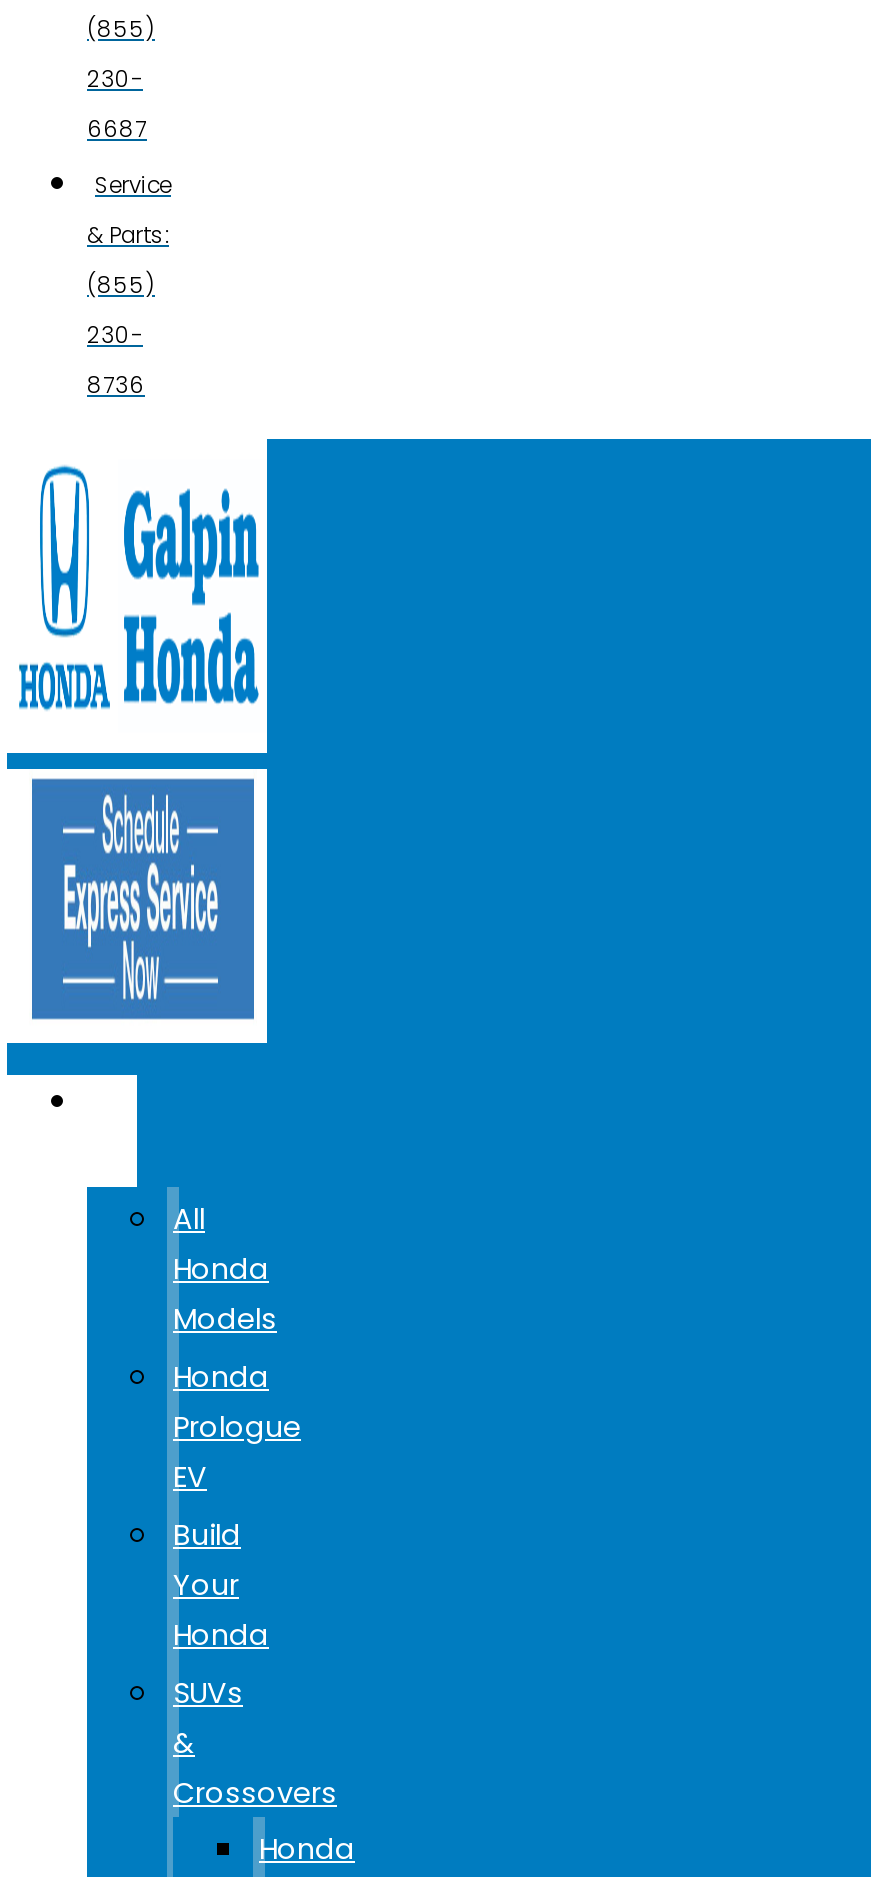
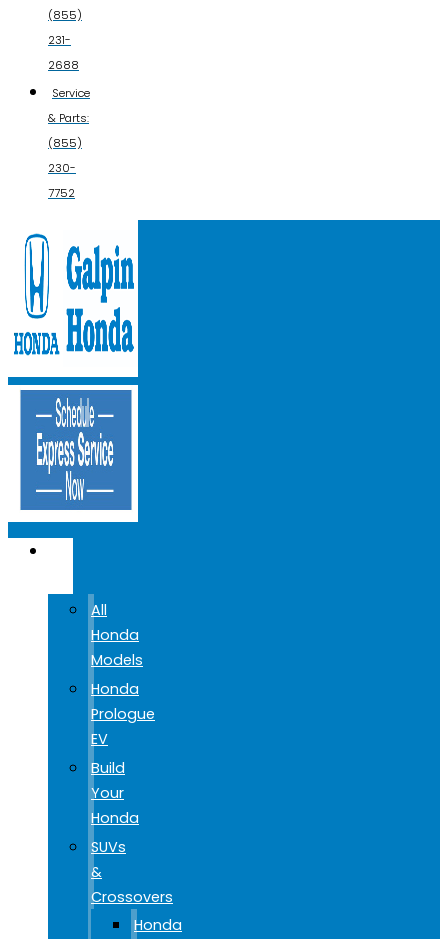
[87,63,143,95] 230- -> [48,32,71,48] 231-
[87,113,147,145] 6687 -> [48,57,79,73] 2688
[87,369,145,401] 8736 -> [48,185,75,201] 7752

